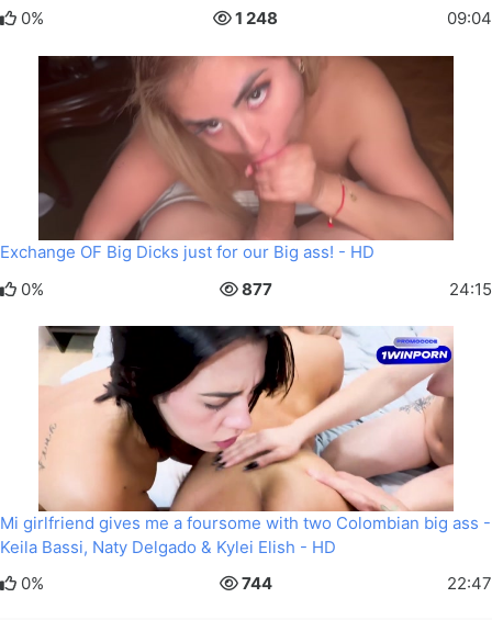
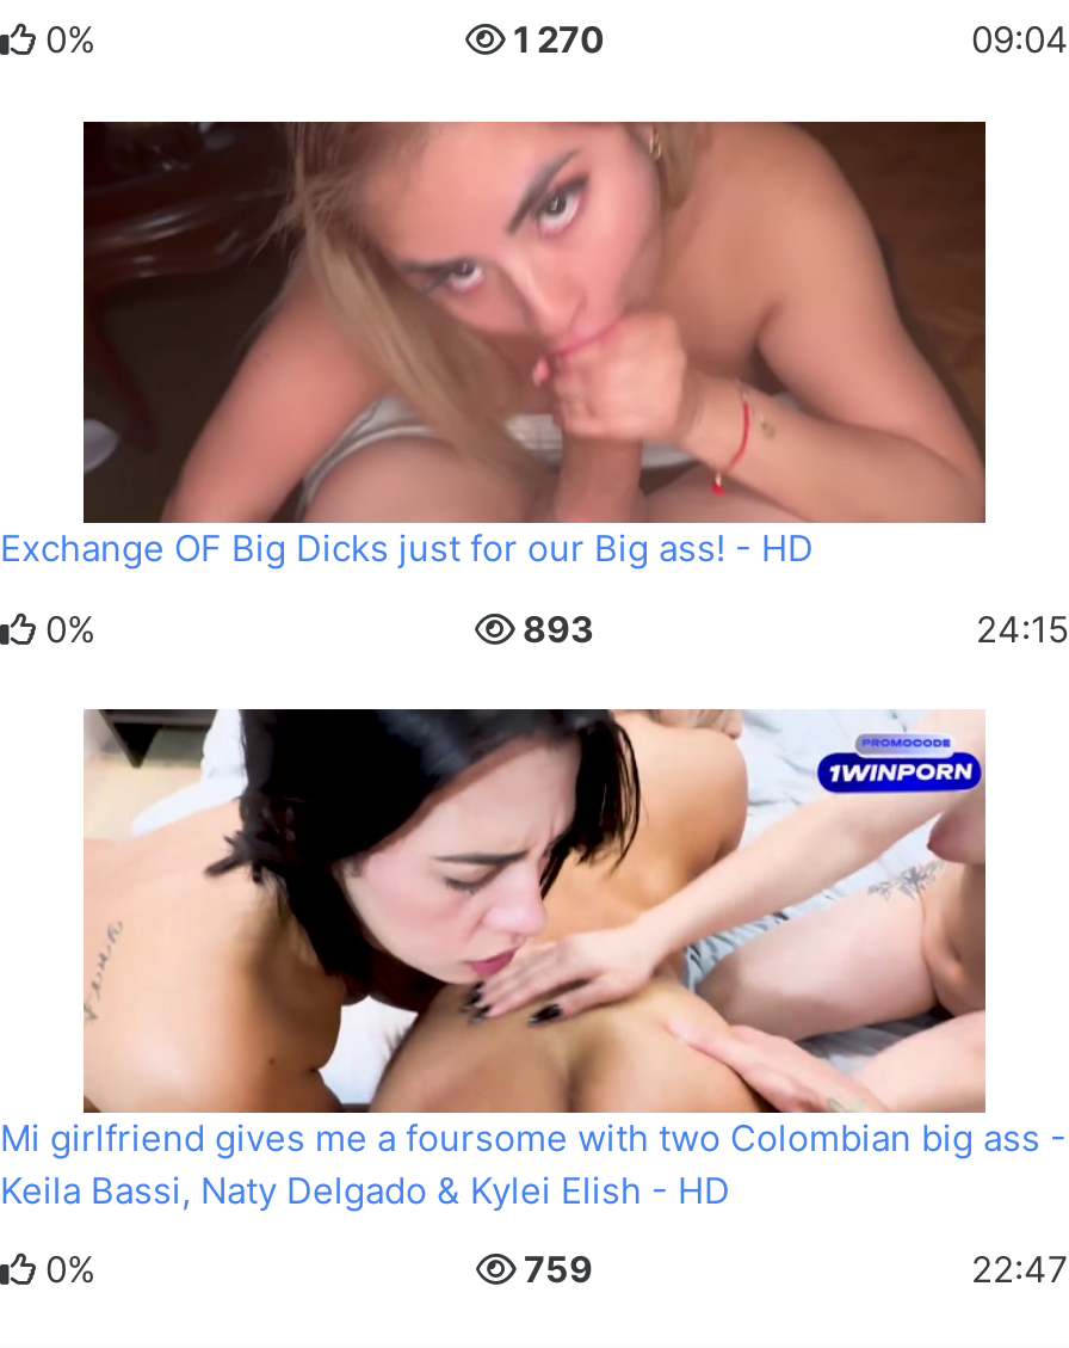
[232,8,278,29] 1 248 -> [506,17,604,62] 1 270
[238,278,272,299] 877 -> [515,605,594,651] 893
[238,573,272,594] 744 -> [517,1247,593,1292] 759

